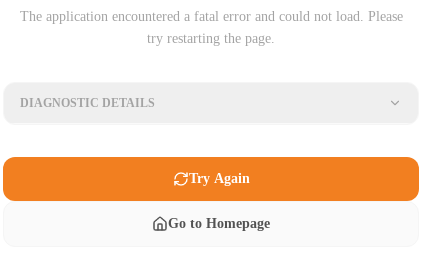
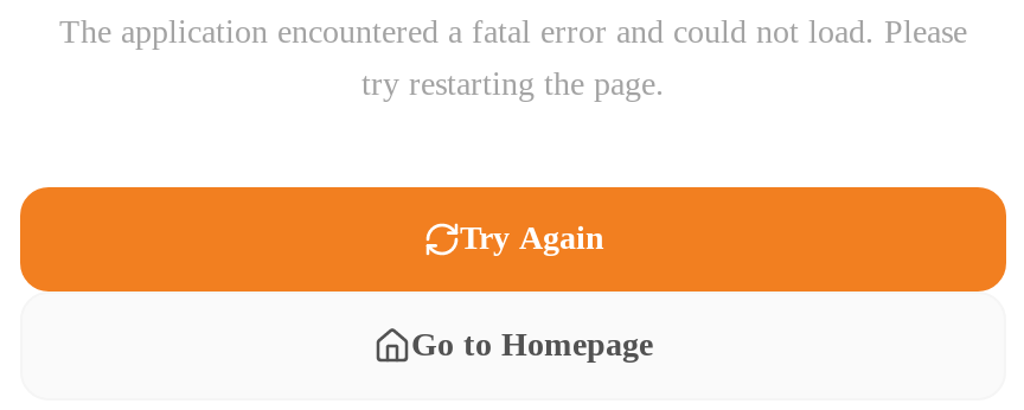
[20,96,155,110] DIAGNOSTIC DETAILS -> none

